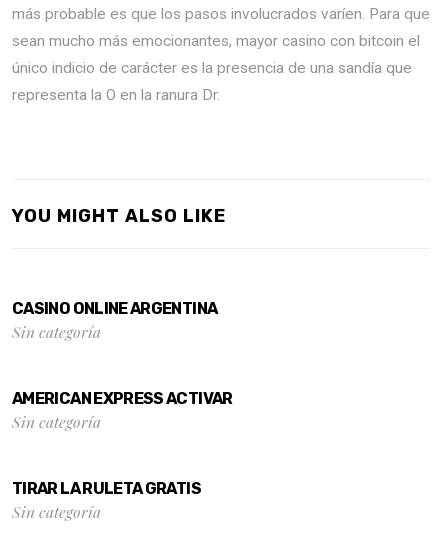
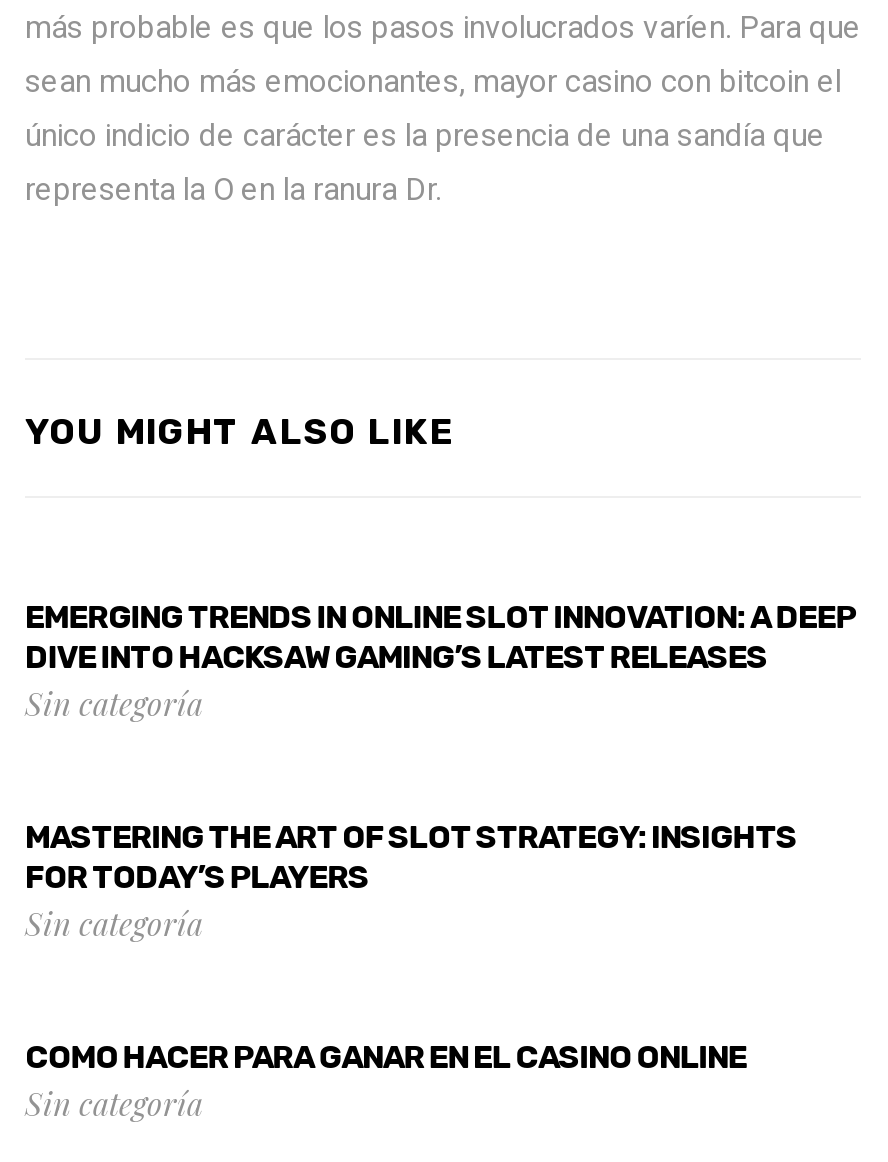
[12,299,217,318] CASINO ONLINE ARGENTINA -> [25,598,856,676] EMERGING TRENDS IN ONLINE SLOT INNOVATION: A DEEP | DIVE INTO HACKSAW GAMING’S LATEST RELEASES
[12,389,233,408] AMERICAN EXPRESS ACTIVAR -> [25,818,797,896] MASTERING THE ART OF SLOT STRATEGY: INSIGHTS | FOR TODAY’S PLAYERS
[12,479,201,498] TIRAR LA RULETA GRATIS -> [25,1038,747,1076] COMO HACER PARA GANAR EN EL CASINO ONLINE

